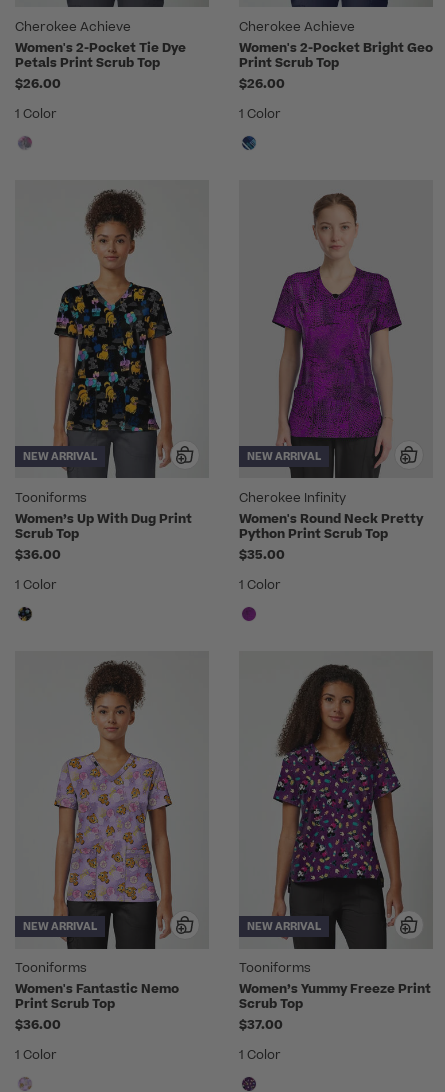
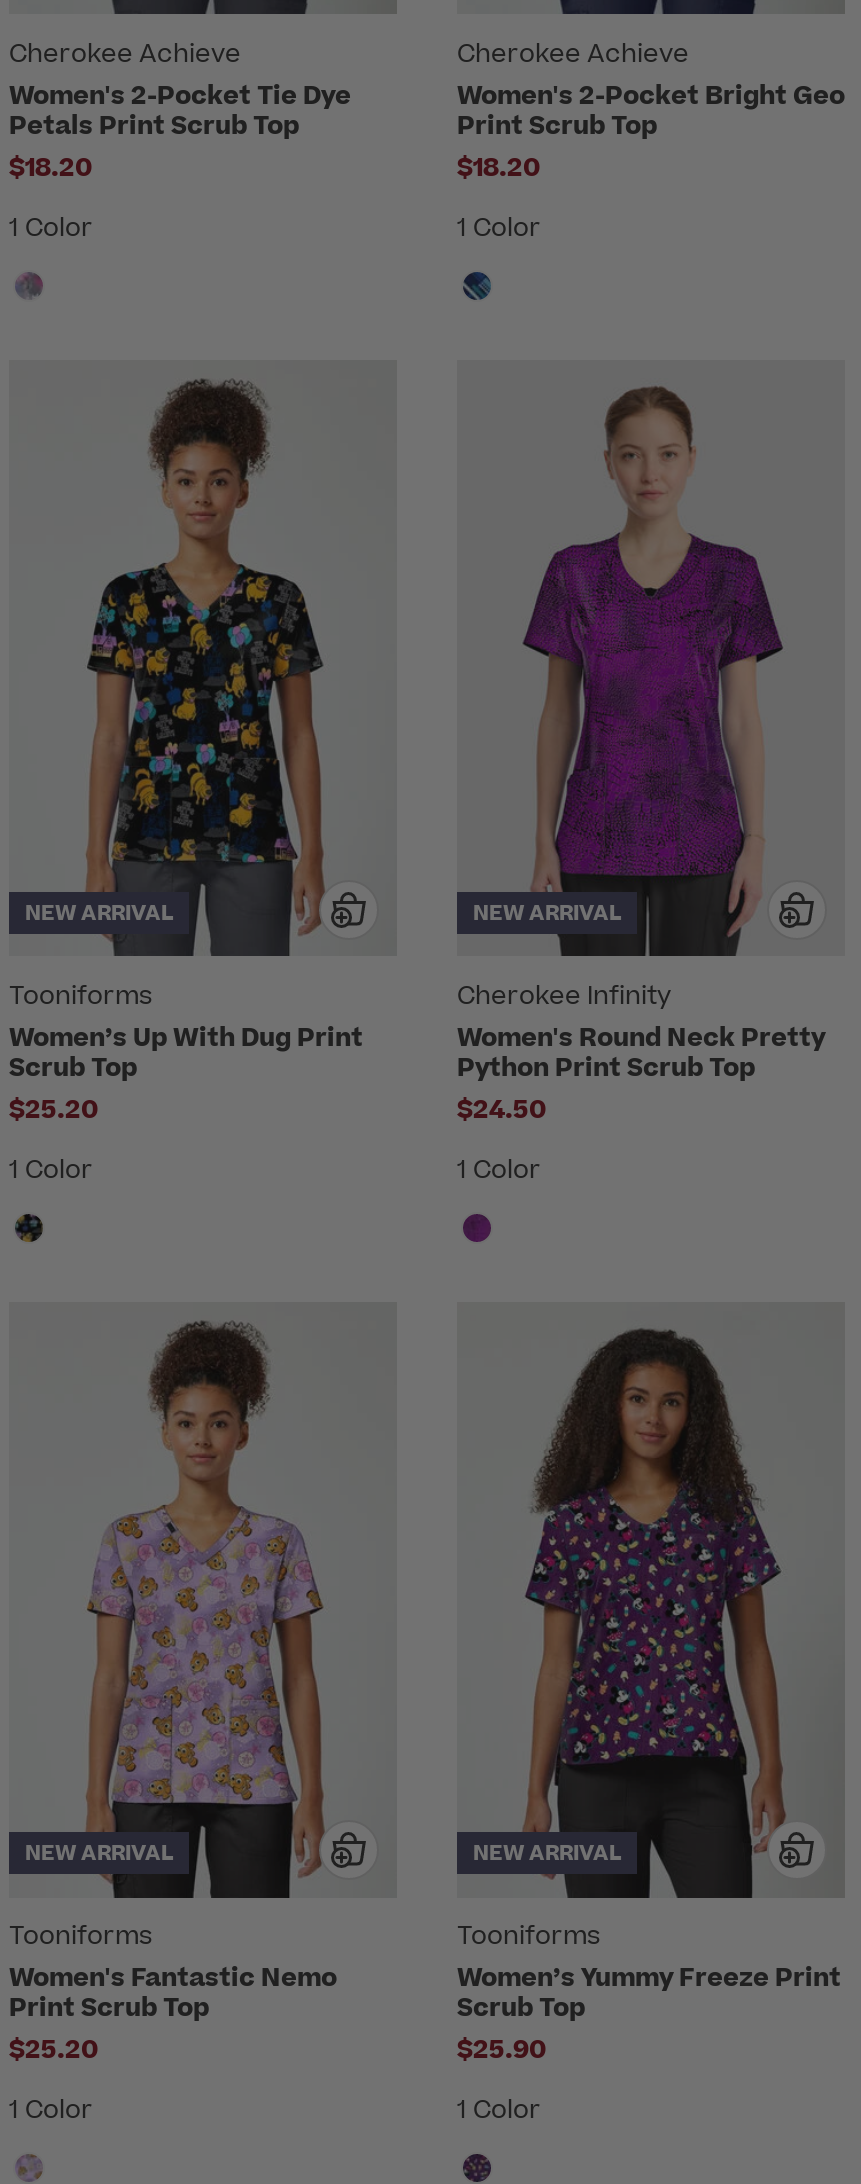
[15,75,61,93] $26.00 -> [9,150,93,186] $18.20
[239,75,285,93] $26.00 -> [457,150,541,186] $18.20
[15,545,61,563] $36.00 -> [9,1091,99,1127] $25.20
[239,545,285,563] $35.00 -> [457,1091,547,1127] $24.50
[15,1016,61,1034] $36.00 -> [9,2032,99,2068] $25.20
[239,1016,283,1034] $37.00 -> [457,2032,547,2068] $25.90

